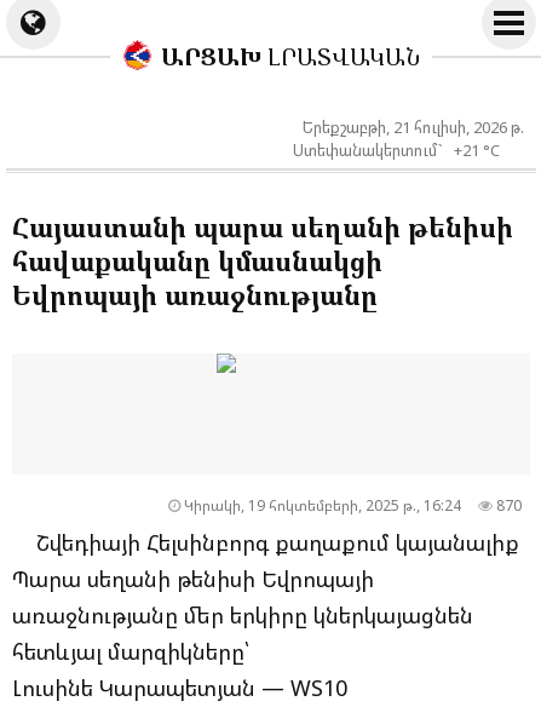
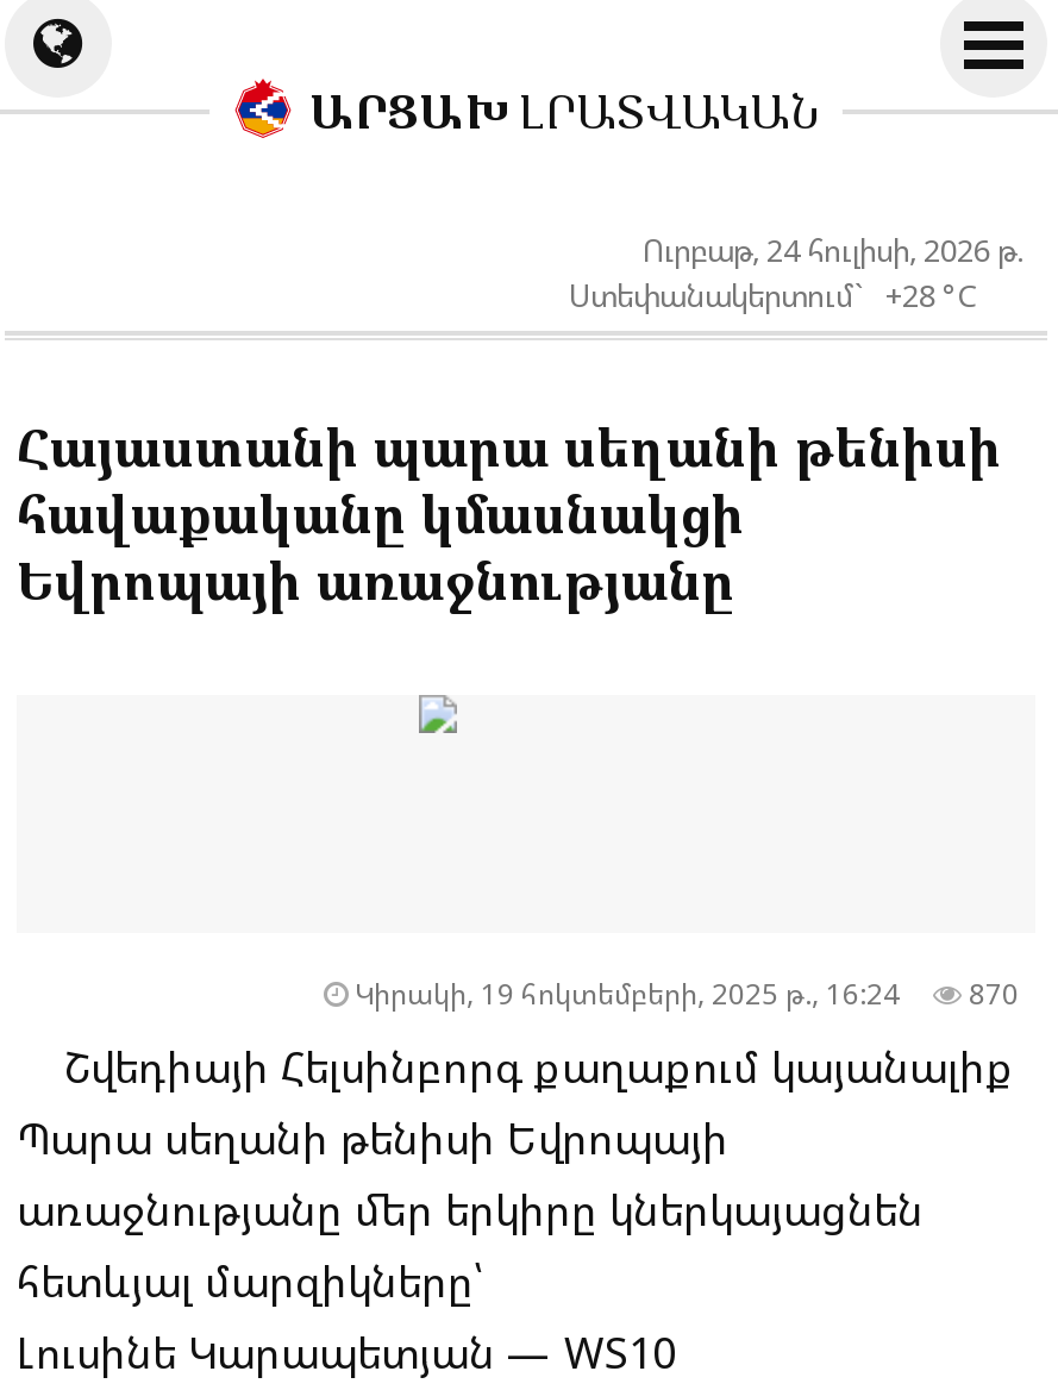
[303,116,524,138] Երեքշաբթի, 21 հուլիսի, 2026 թ. -> [643,228,1023,271] Ուրբաթ, 24 հուլիսի, 2026 թ.
[293,139,500,161] Ստեփանակերտում` +21 °C -> [569,274,976,317] Ստեփանակերտում` +28 °C

